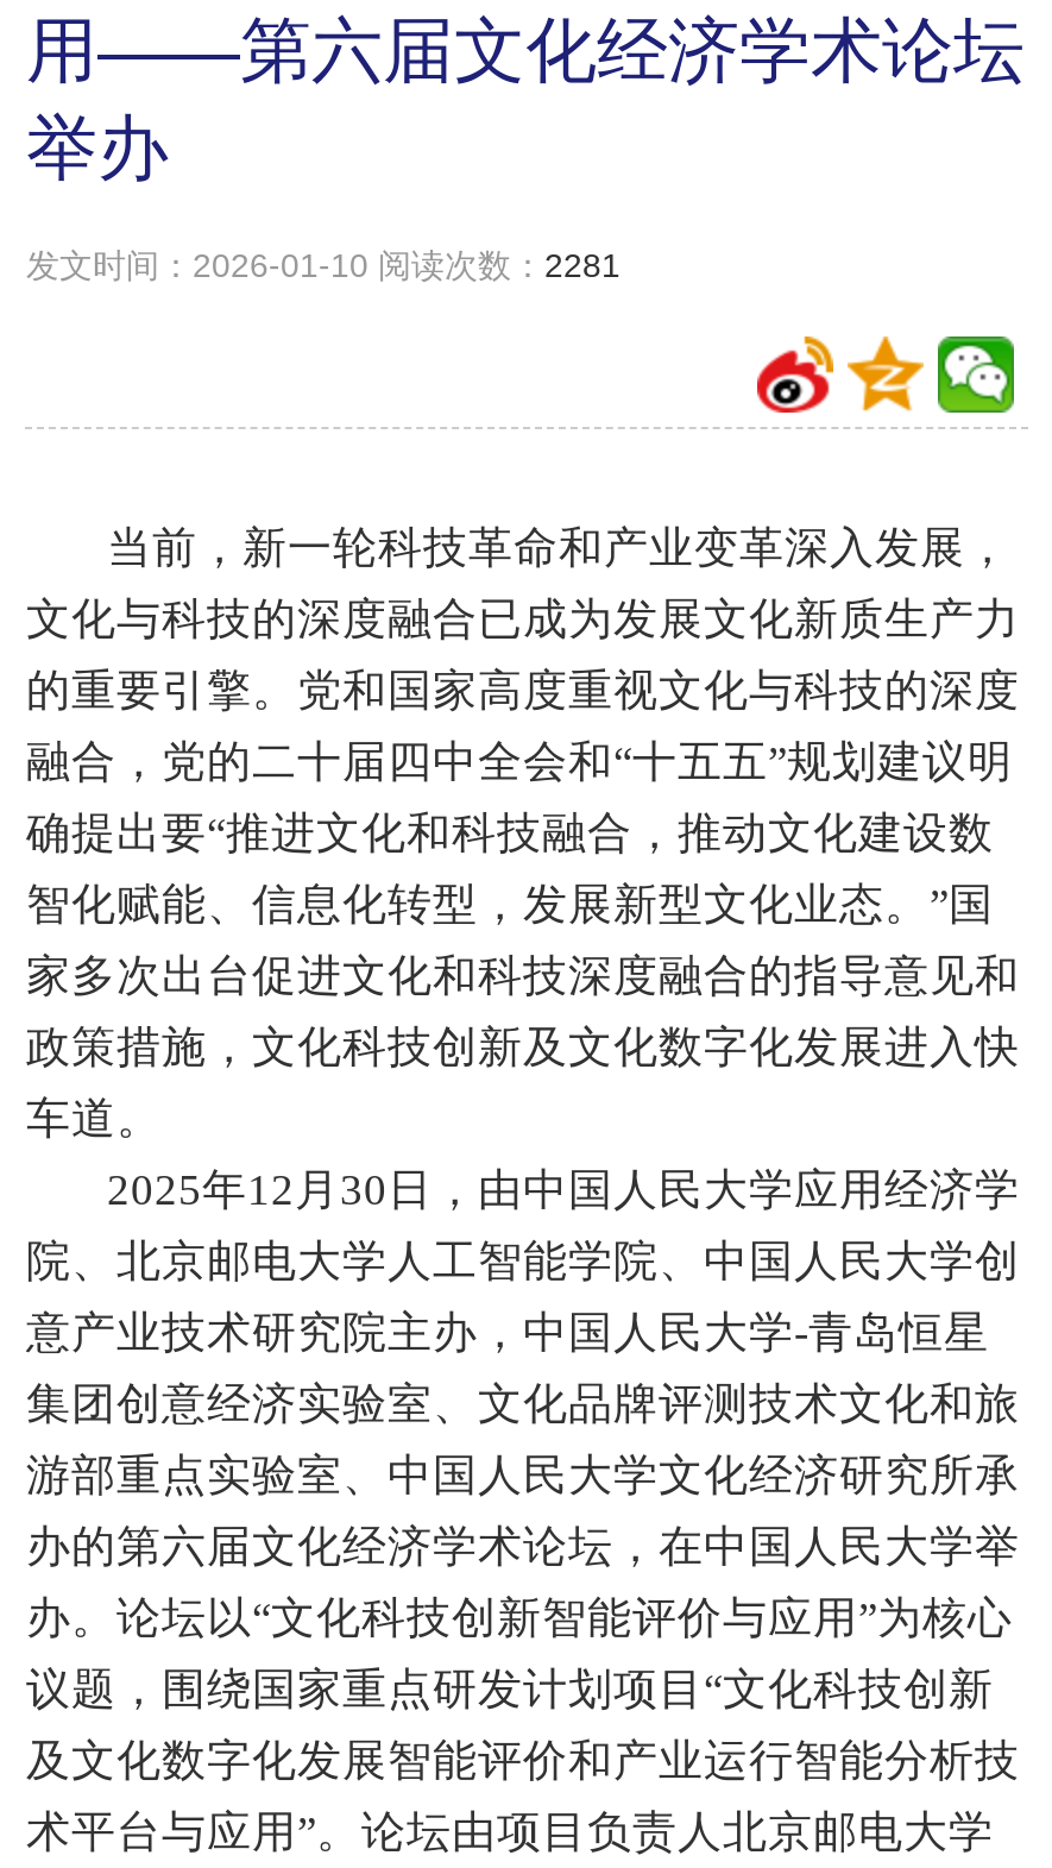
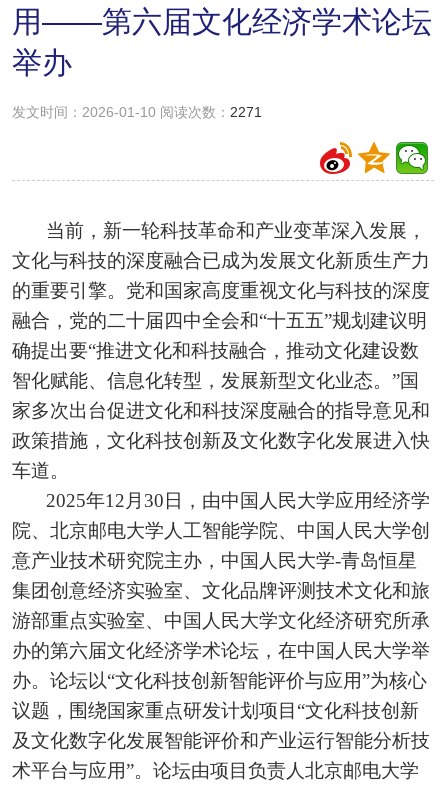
[26,246,620,284] 发文时间：2026-01-10 阅读次数：2281 -> [12,104,262,120] 发文时间：2026-01-10 阅读次数：2271

